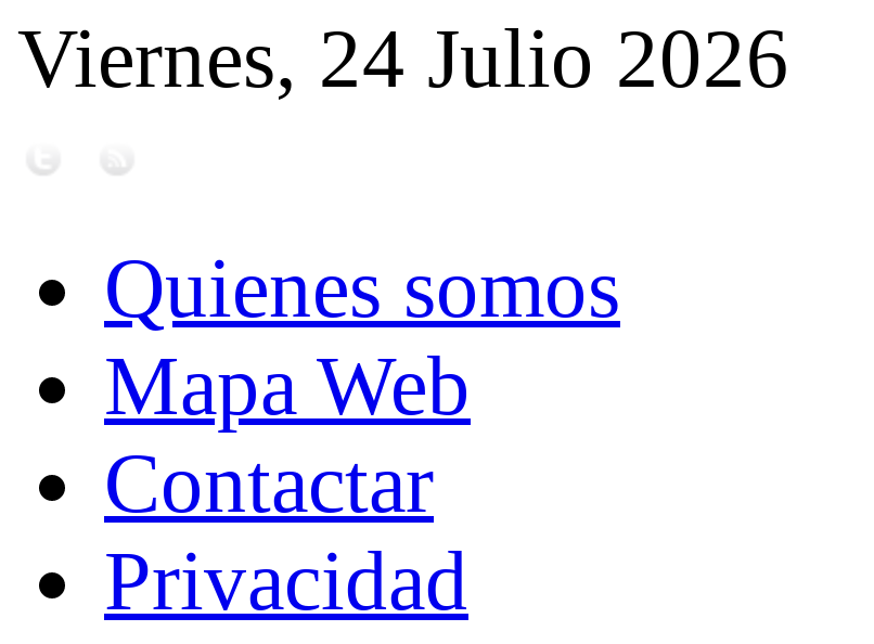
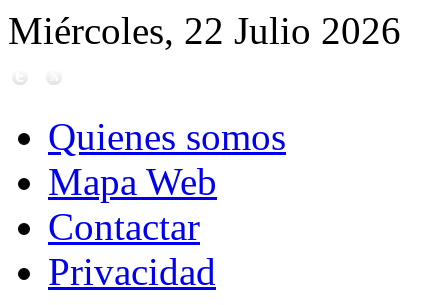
[17,11,789,104] Viernes, 24 Julio 2026 -> [8,9,401,52] Miércoles, 22 Julio 2026

